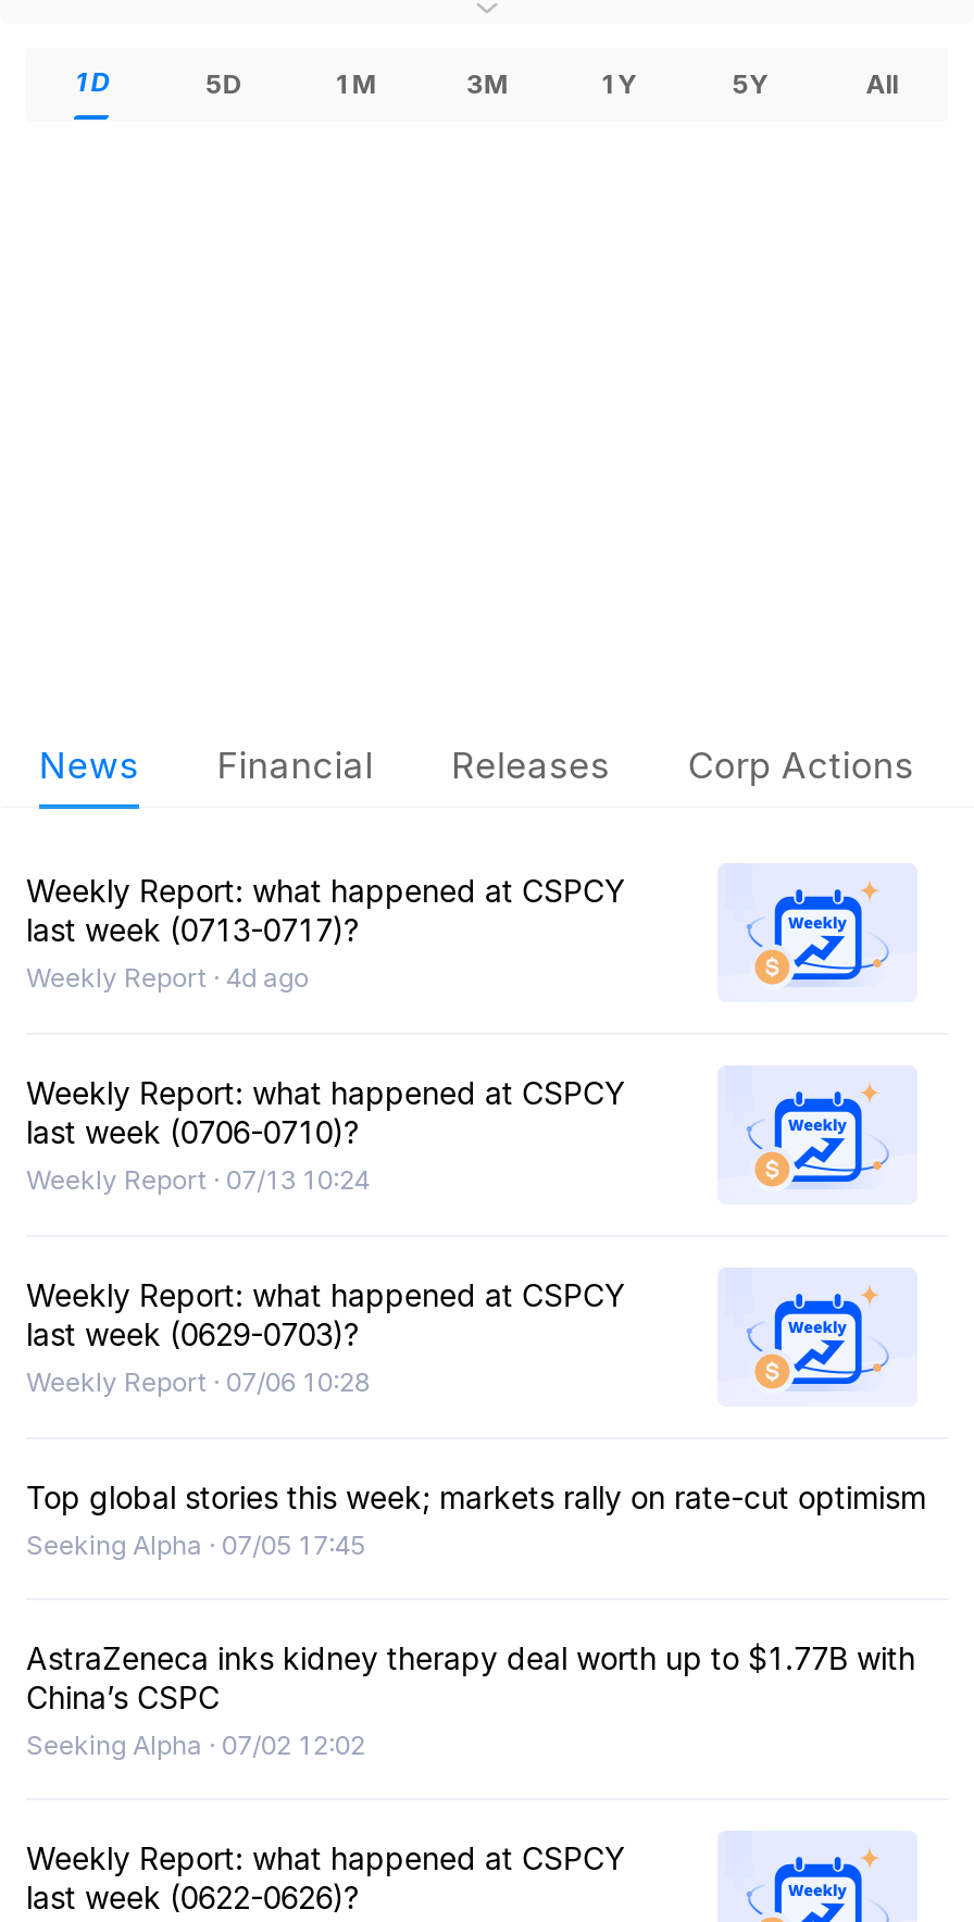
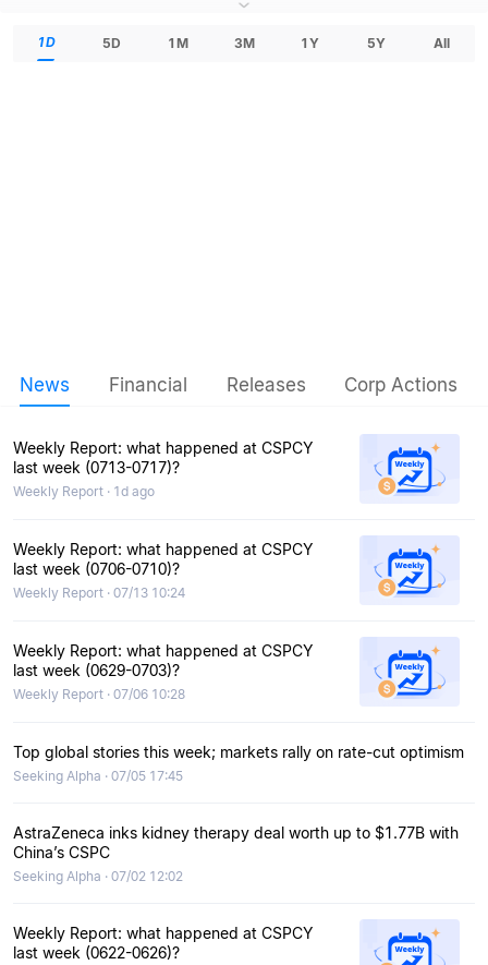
[26,960,309,993] Weekly Report · 4d ago -> [13,483,155,499] Weekly Report · 1d ago

